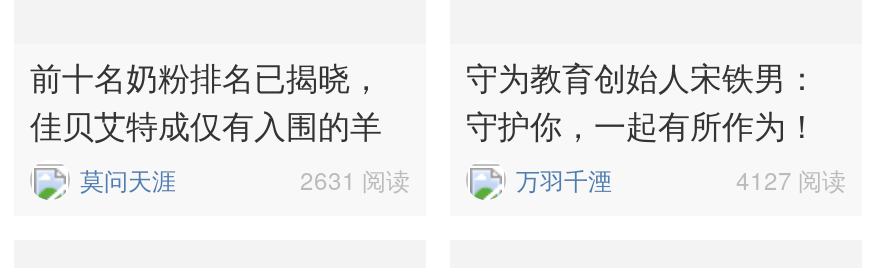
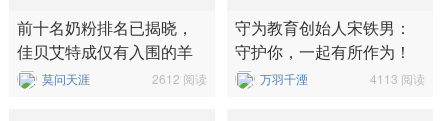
[300,162,410,196] 2631 阅读 -> [152,70,207,87] 2612 阅读
[736,162,846,196] 4127 阅读 -> [370,70,425,87] 4113 阅读

